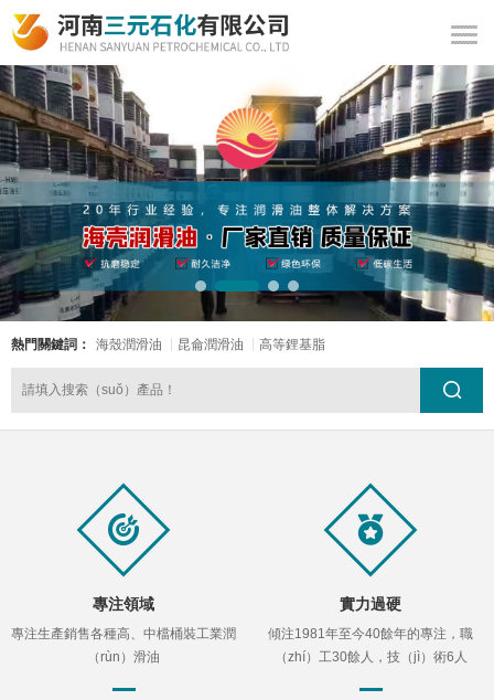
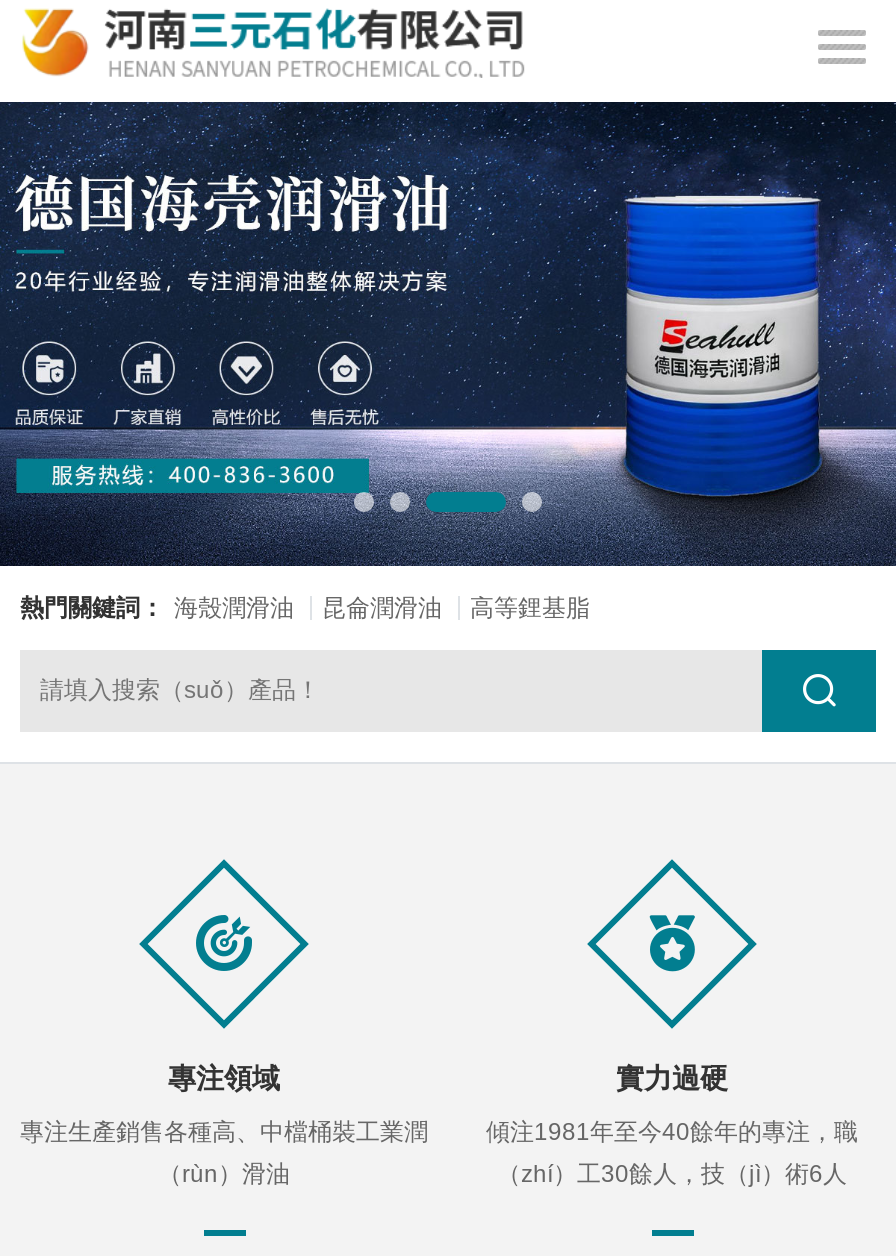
[3,64,491,322] [image] -> [6,100,890,568] [image]

